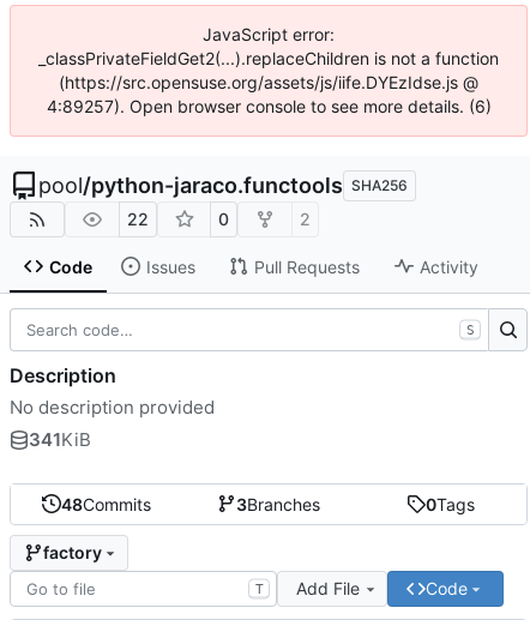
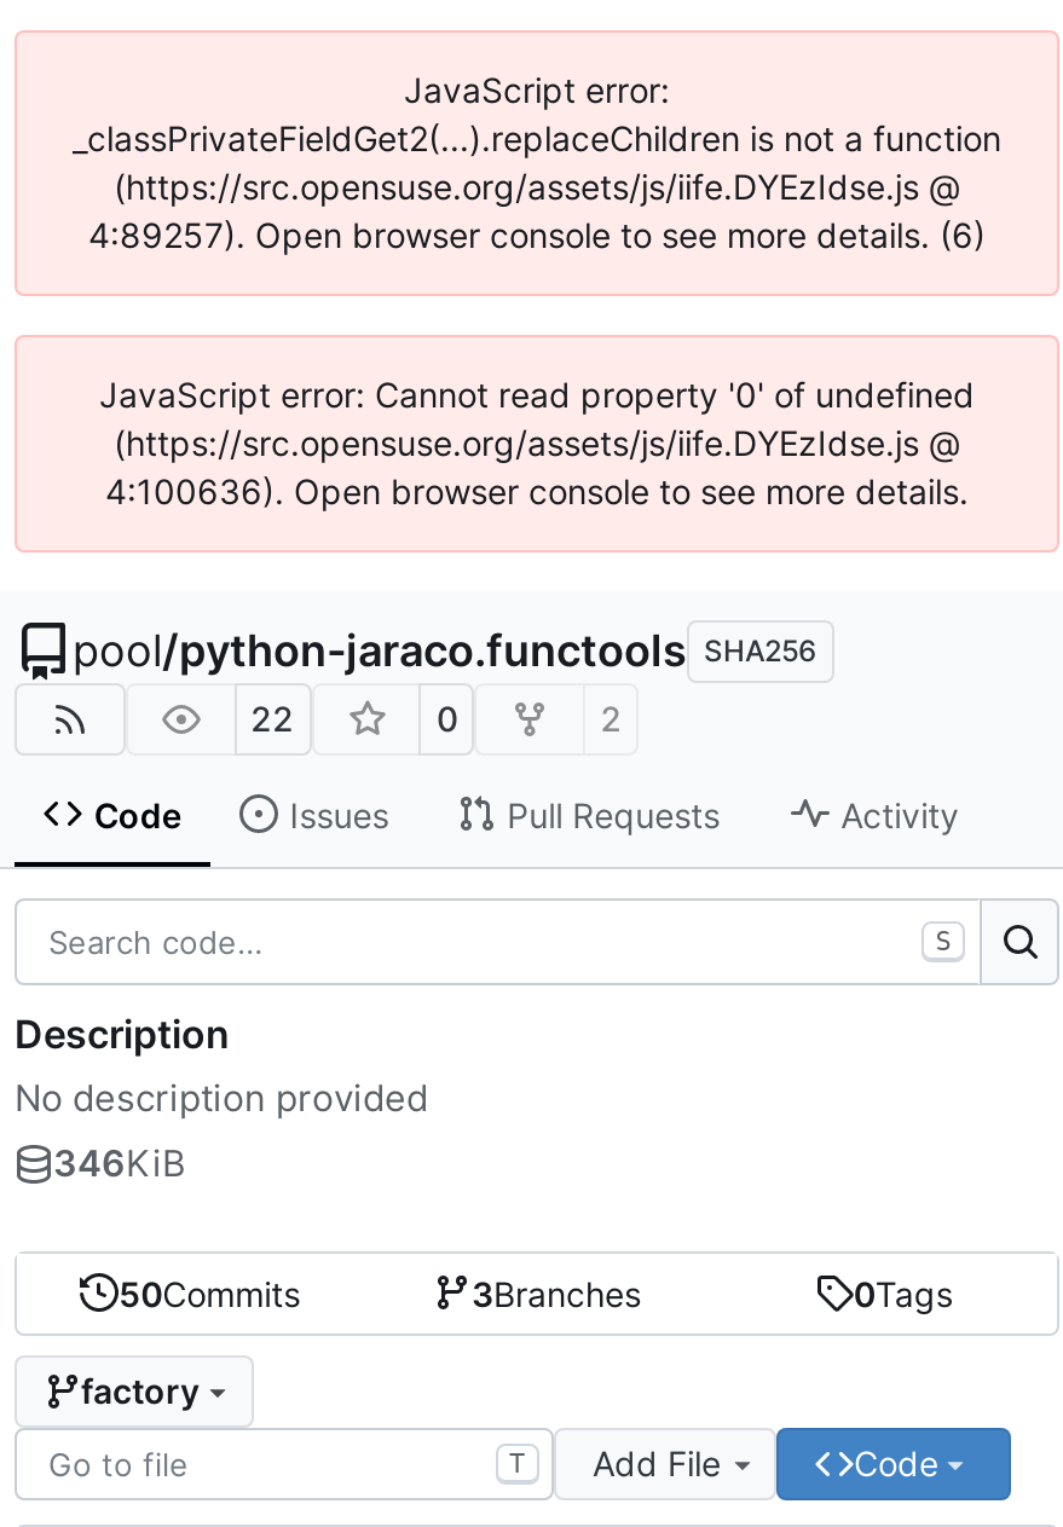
none -> [99,374,975,511] JavaScript error: Cannot read property '0' of undefined | (https://src.opensuse.org/assets/js/iife.DYEzIdse.js @ | 4:100636). Open browser console to see more details.
[29,428,91,451] 341KiB -> [53,1139,186,1185] 346KiB
[61,494,151,514] 48Commits -> [119,1272,300,1313] 50Commits

